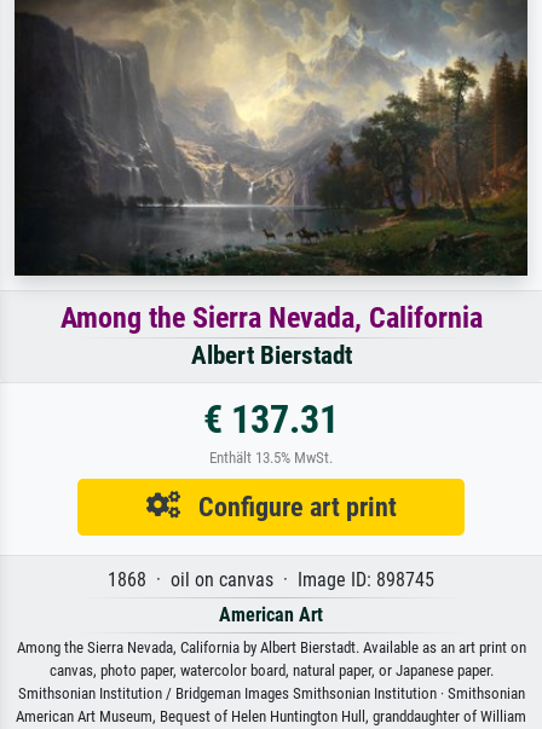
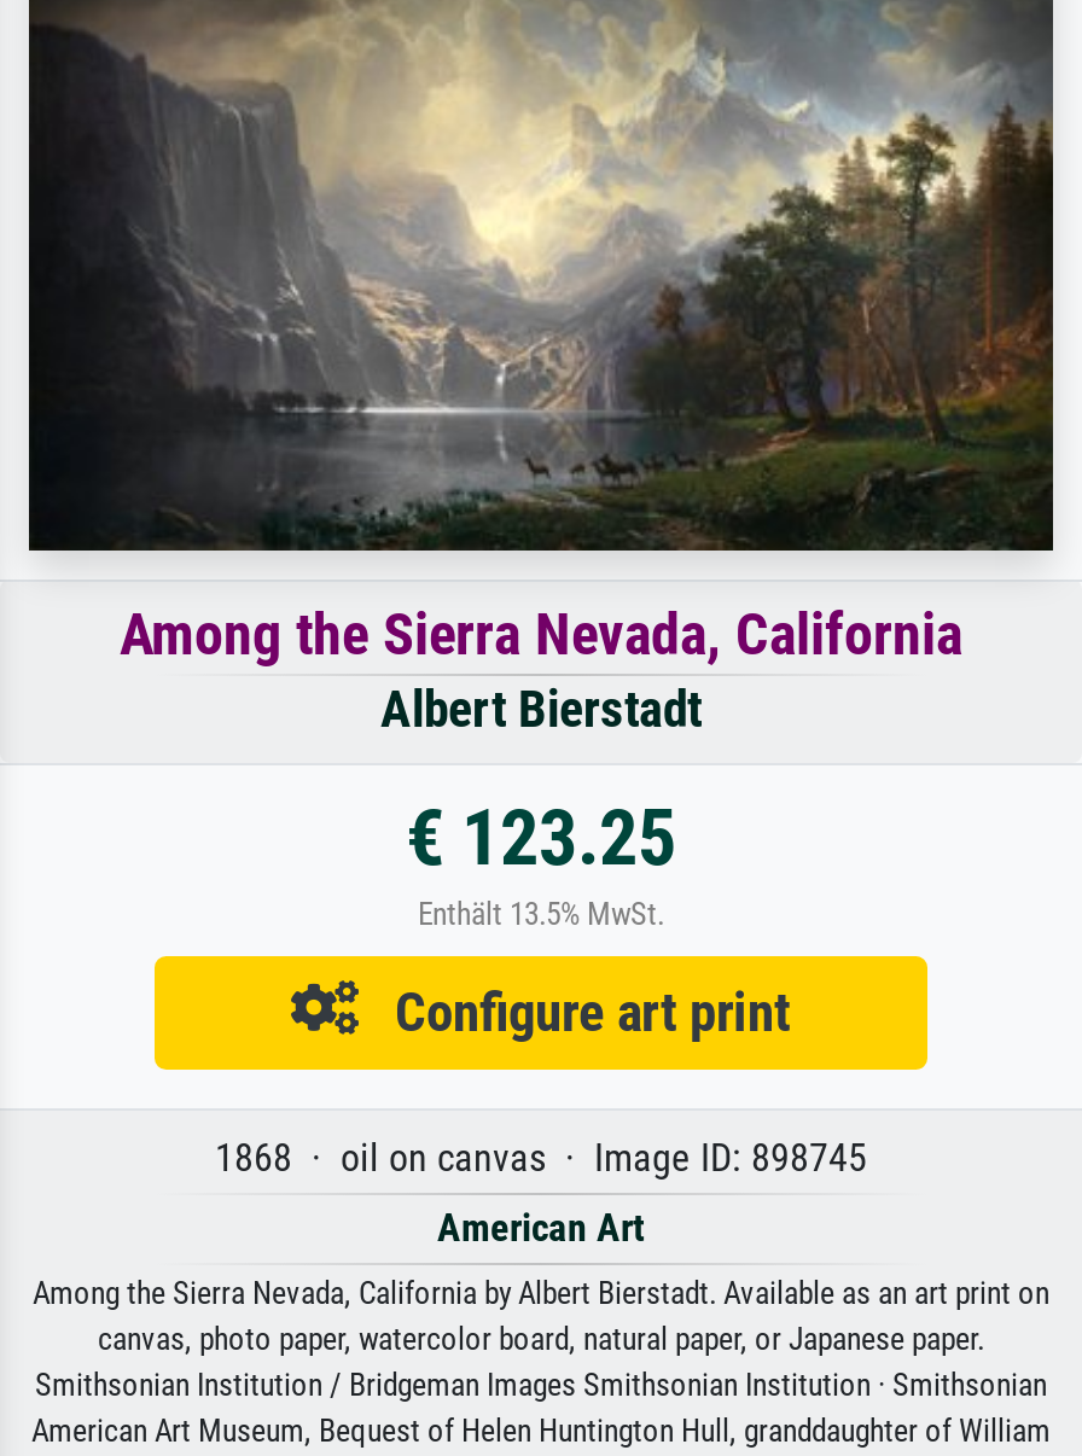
[203,397,339,443] € 137.31 -> [406,793,676,884] € 123.25

